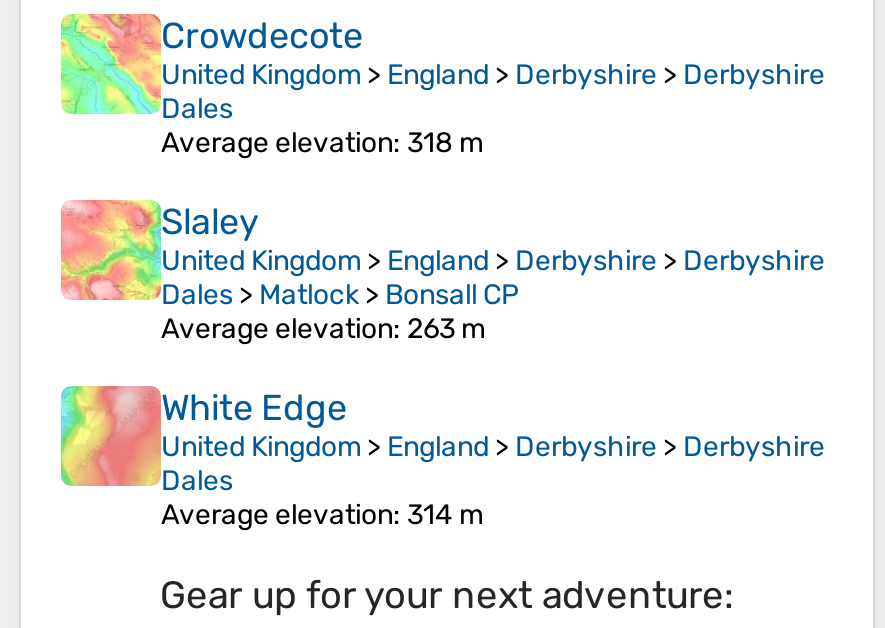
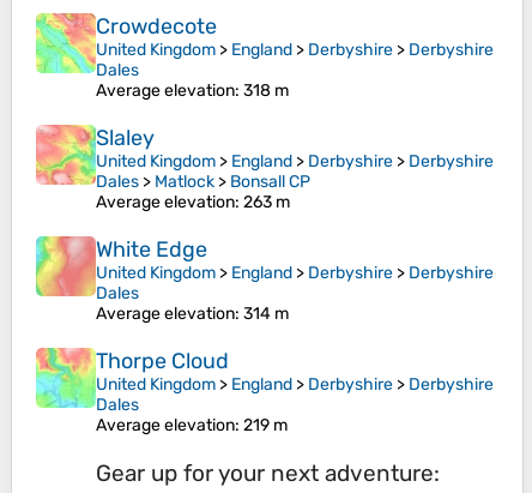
none -> [35,347,494,436] [image] | Thorpe Cloud | United Kingdom > England > Derbyshire > Derbyshire | Dales | Average elevation: 219 m

